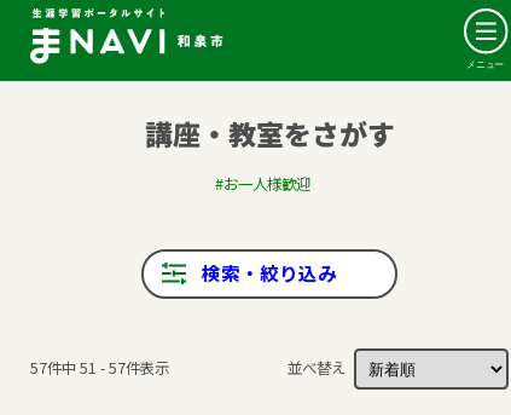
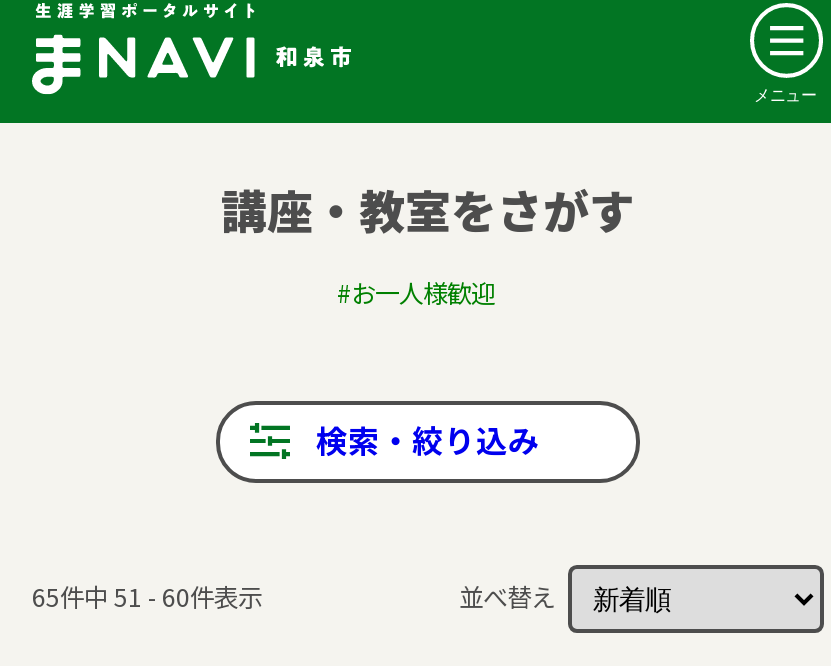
[30,357,169,379] 57件中 51 - 57件表示 -> [32,579,262,615] 65件中 51 - 60件表示

